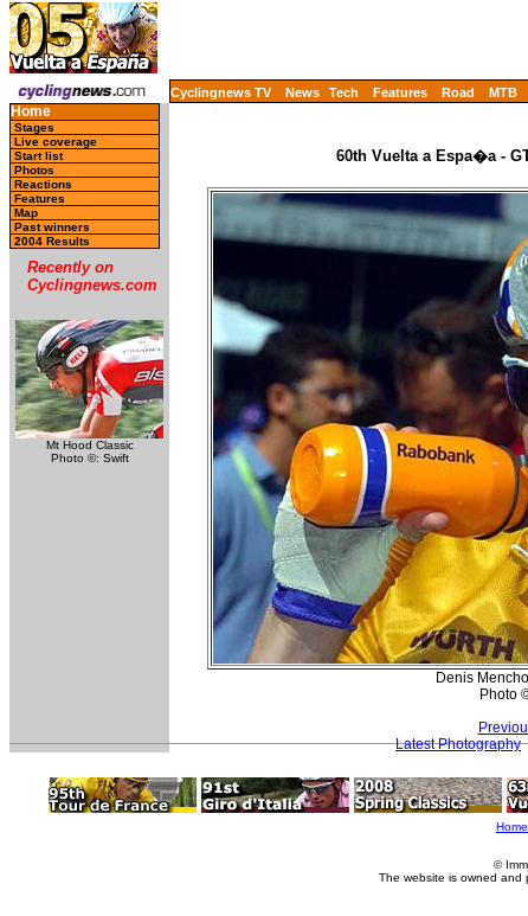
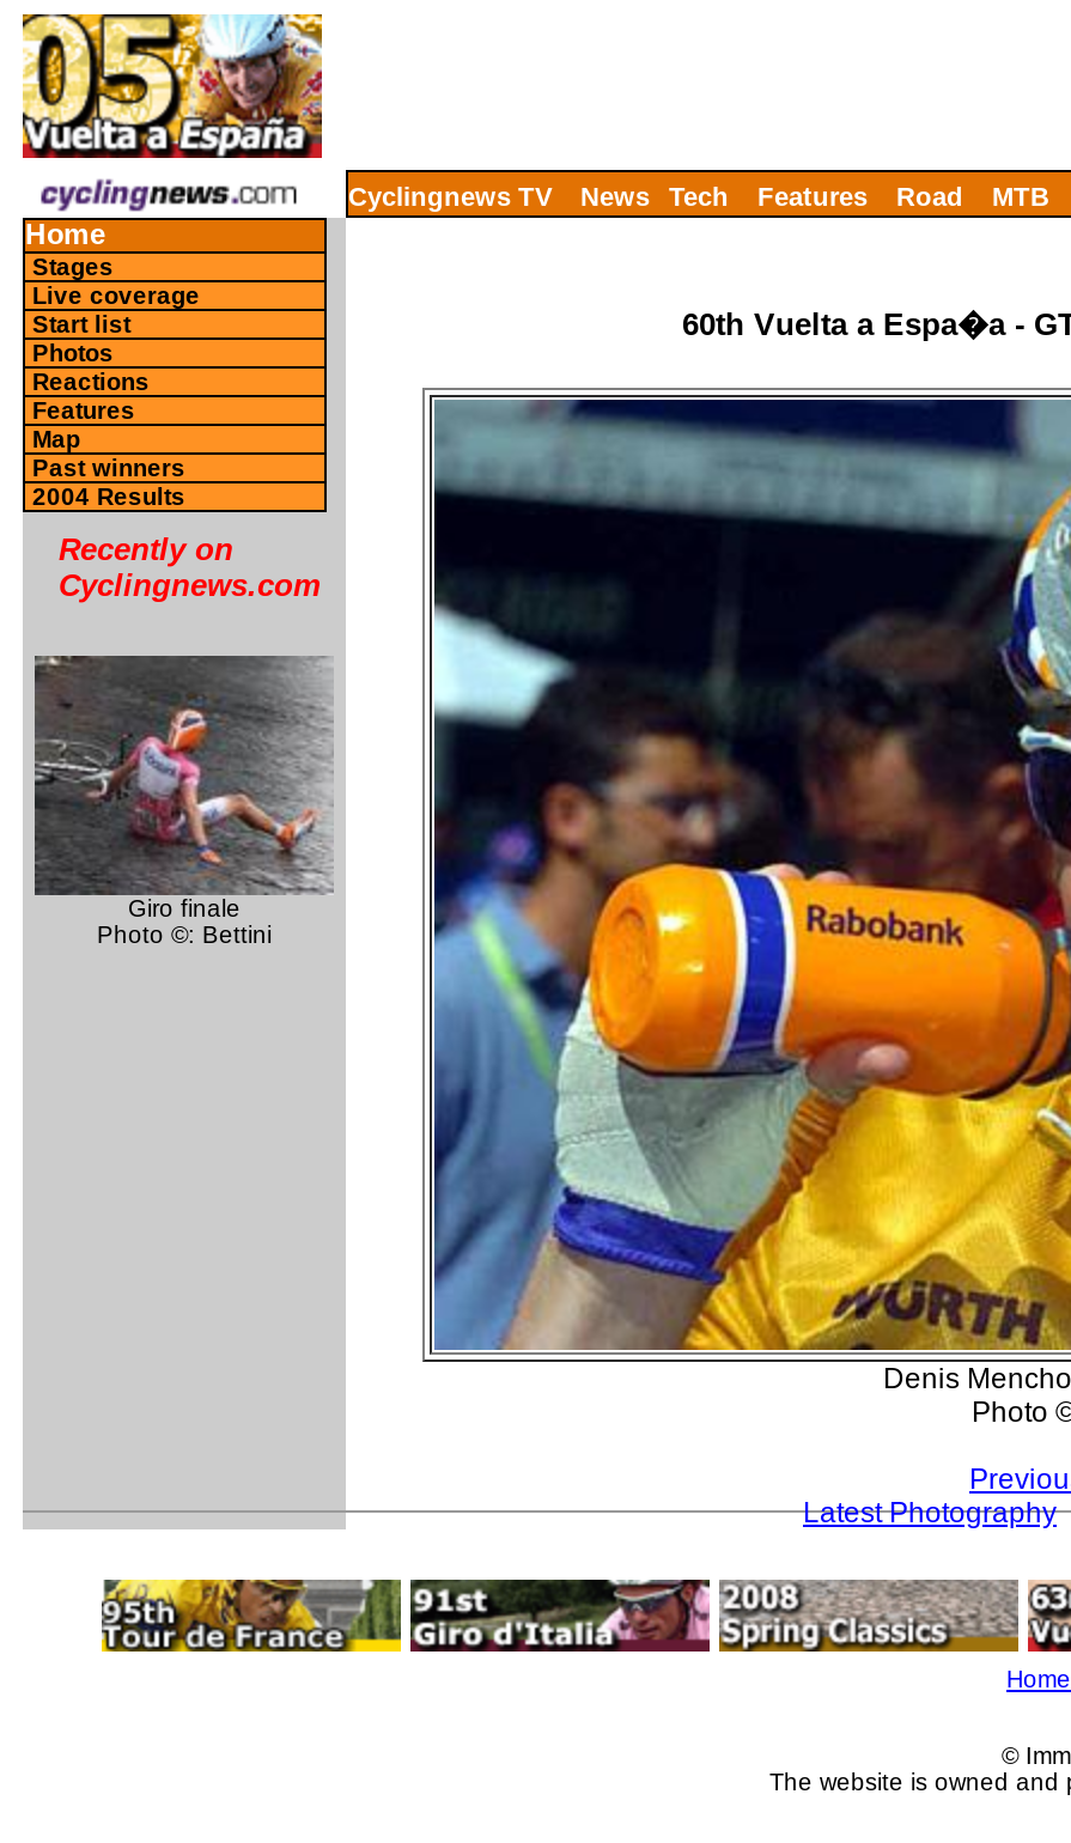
[15,320,165,465] [image] | Mt Hood Classic | Photo ©: Swift -> [32,653,334,948] [image] | Giro finale | Photo ©: Bettini

